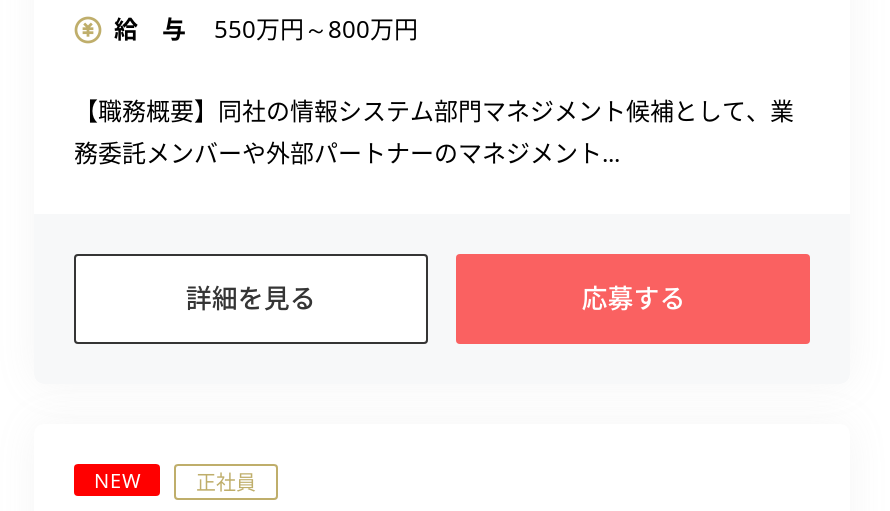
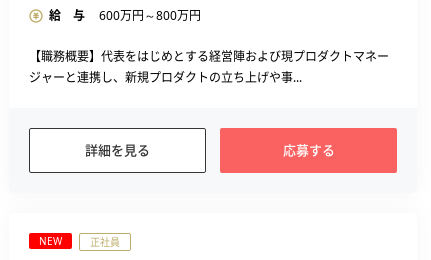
[114,12,418,46] 給 与 550万円～800万円 -> [49,7,201,24] 給 与 600万円～800万円
[74,94,794,128] 【職務概要】同社の情報システム部門マネジメント候補として、業 -> [29,48,389,65] 【職務概要】代表をはじめとする経営陣および現プロダクトマネー
[74,136,620,170] 務委託メンバーや外部パートナーのマネジメント... -> [29,69,302,86] ジャーと連携し、新規プロダクトの立ち上げや事...

